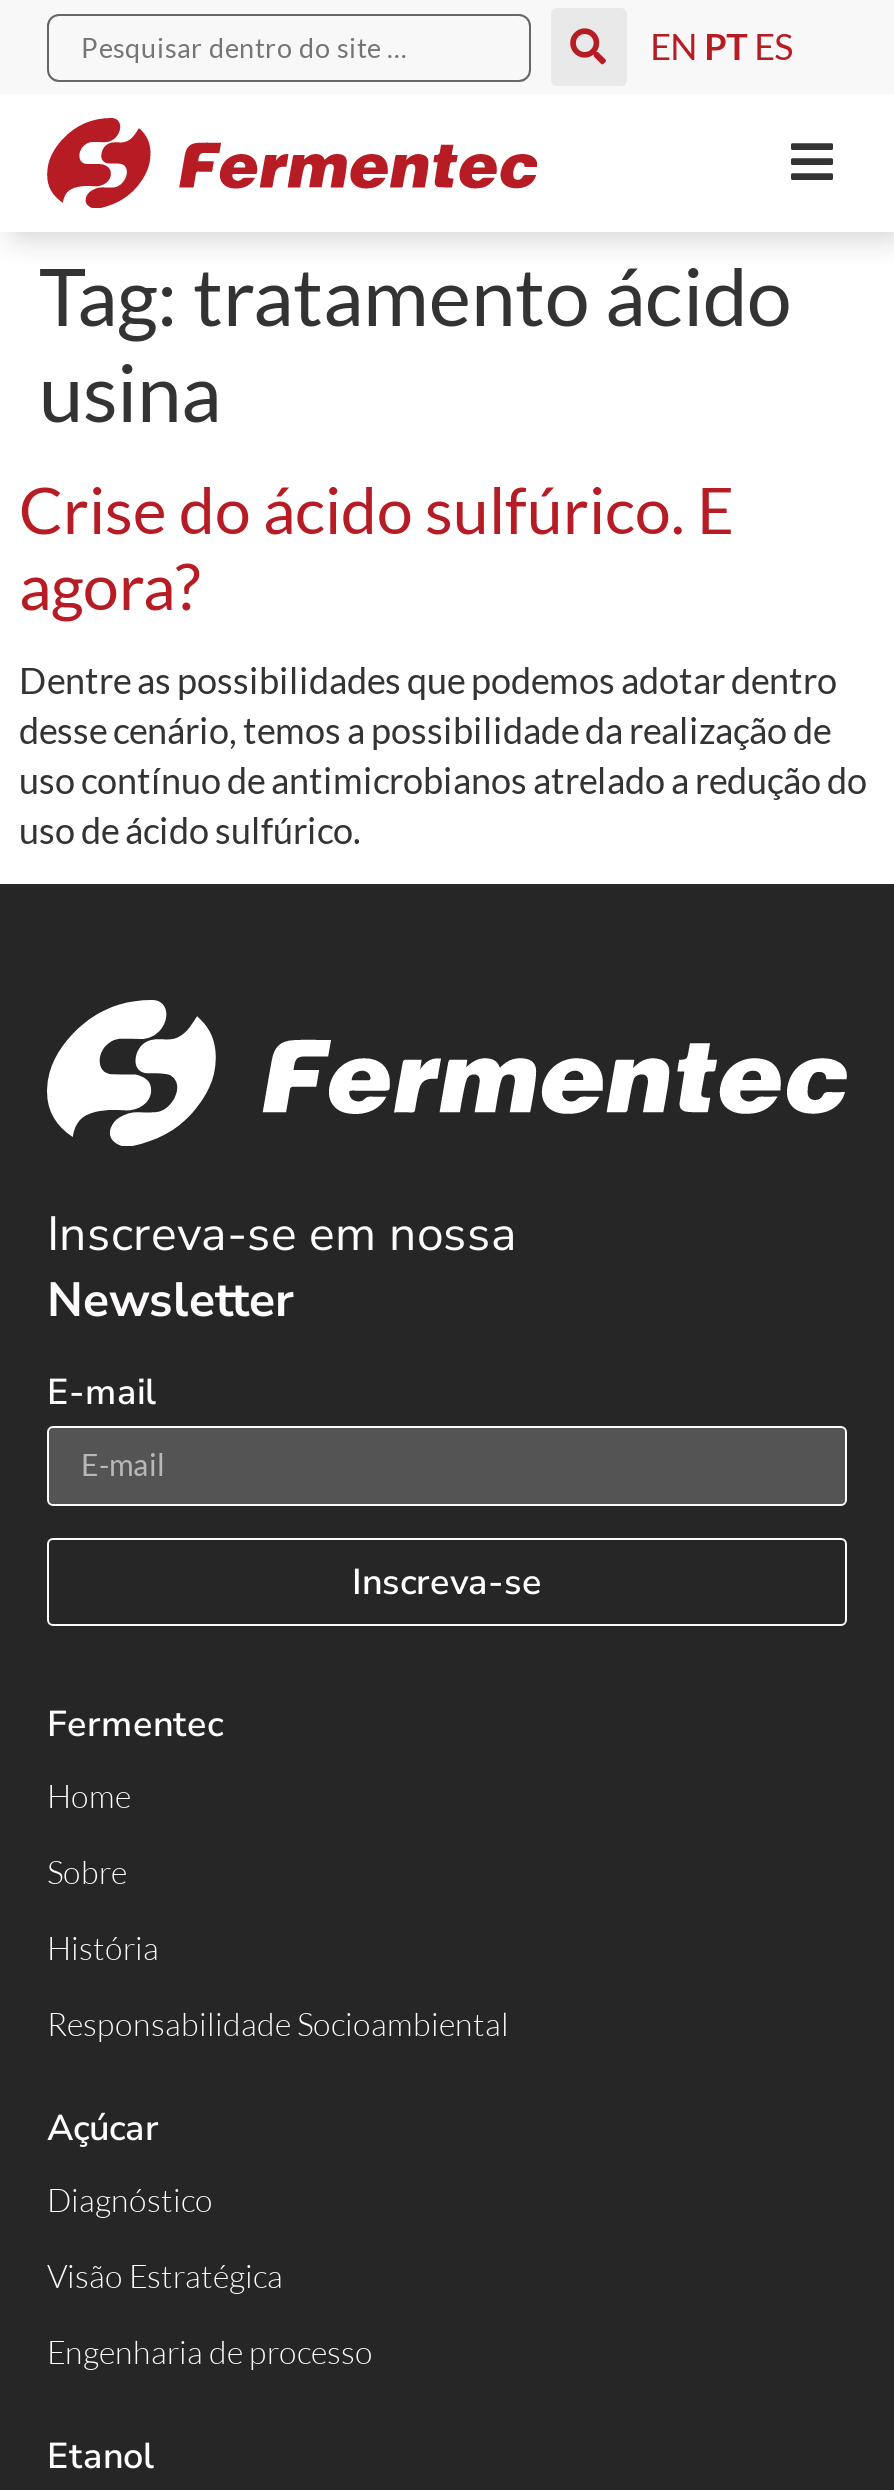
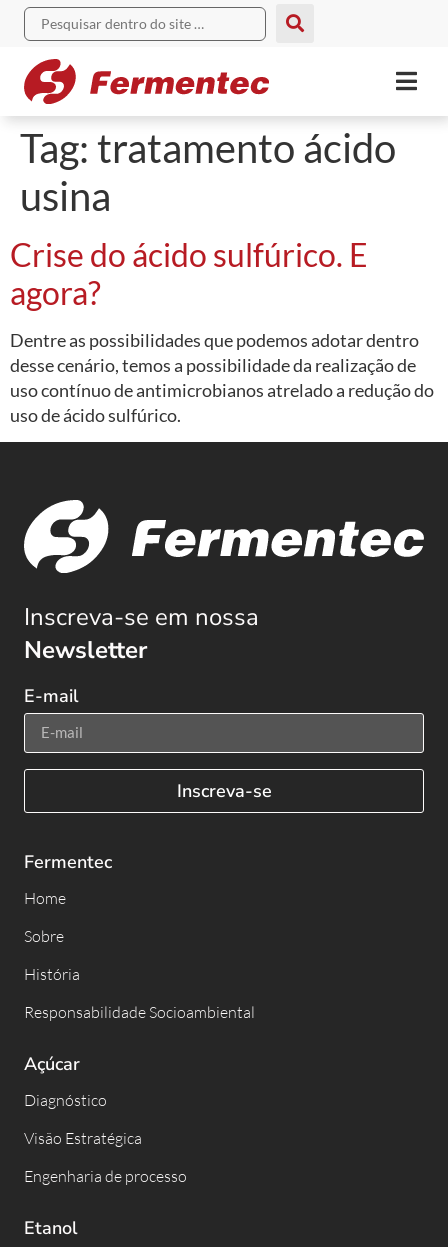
[650,24,794,68] EN PT ES -> none

